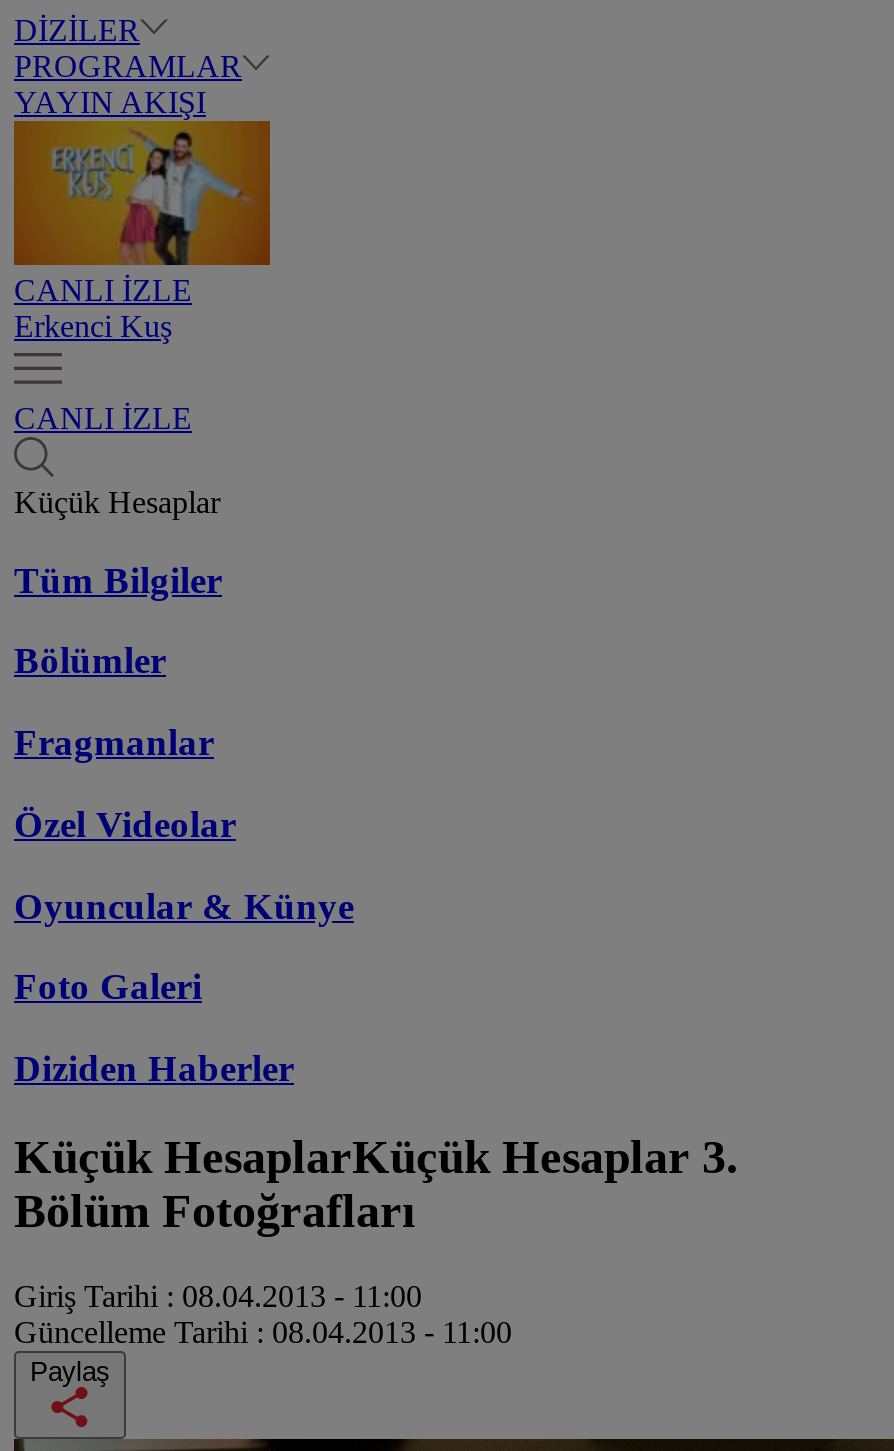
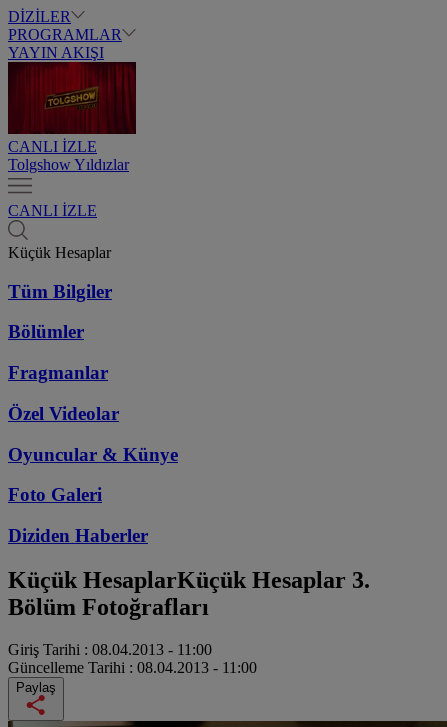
[12,119,272,343] [image] | Erkenci Kuş -> [7,61,137,173] [image] | Tolgshow Yıldızlar

